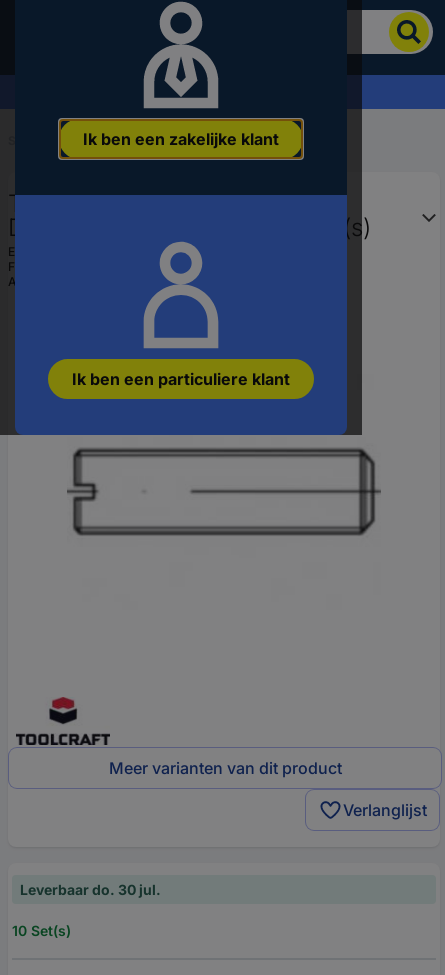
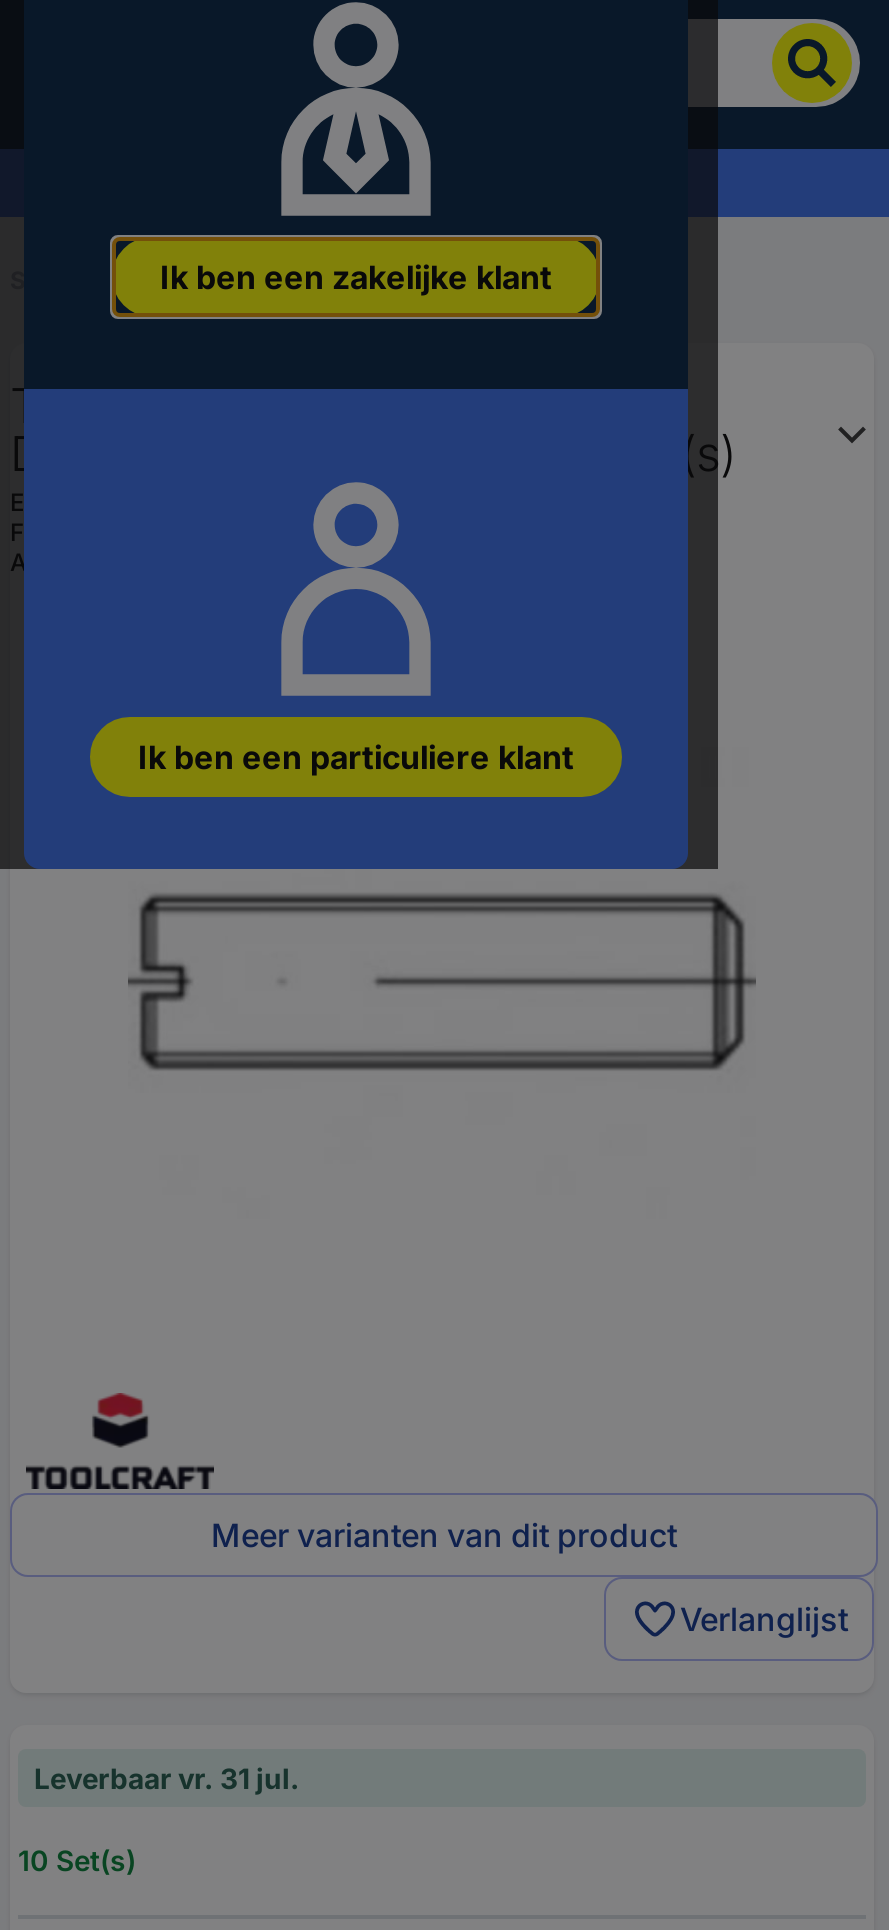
[20,881,161,898] Leverbaar do. 30 jul. -> [34,1762,300,1796] Leverbaar vr. 31 jul.

